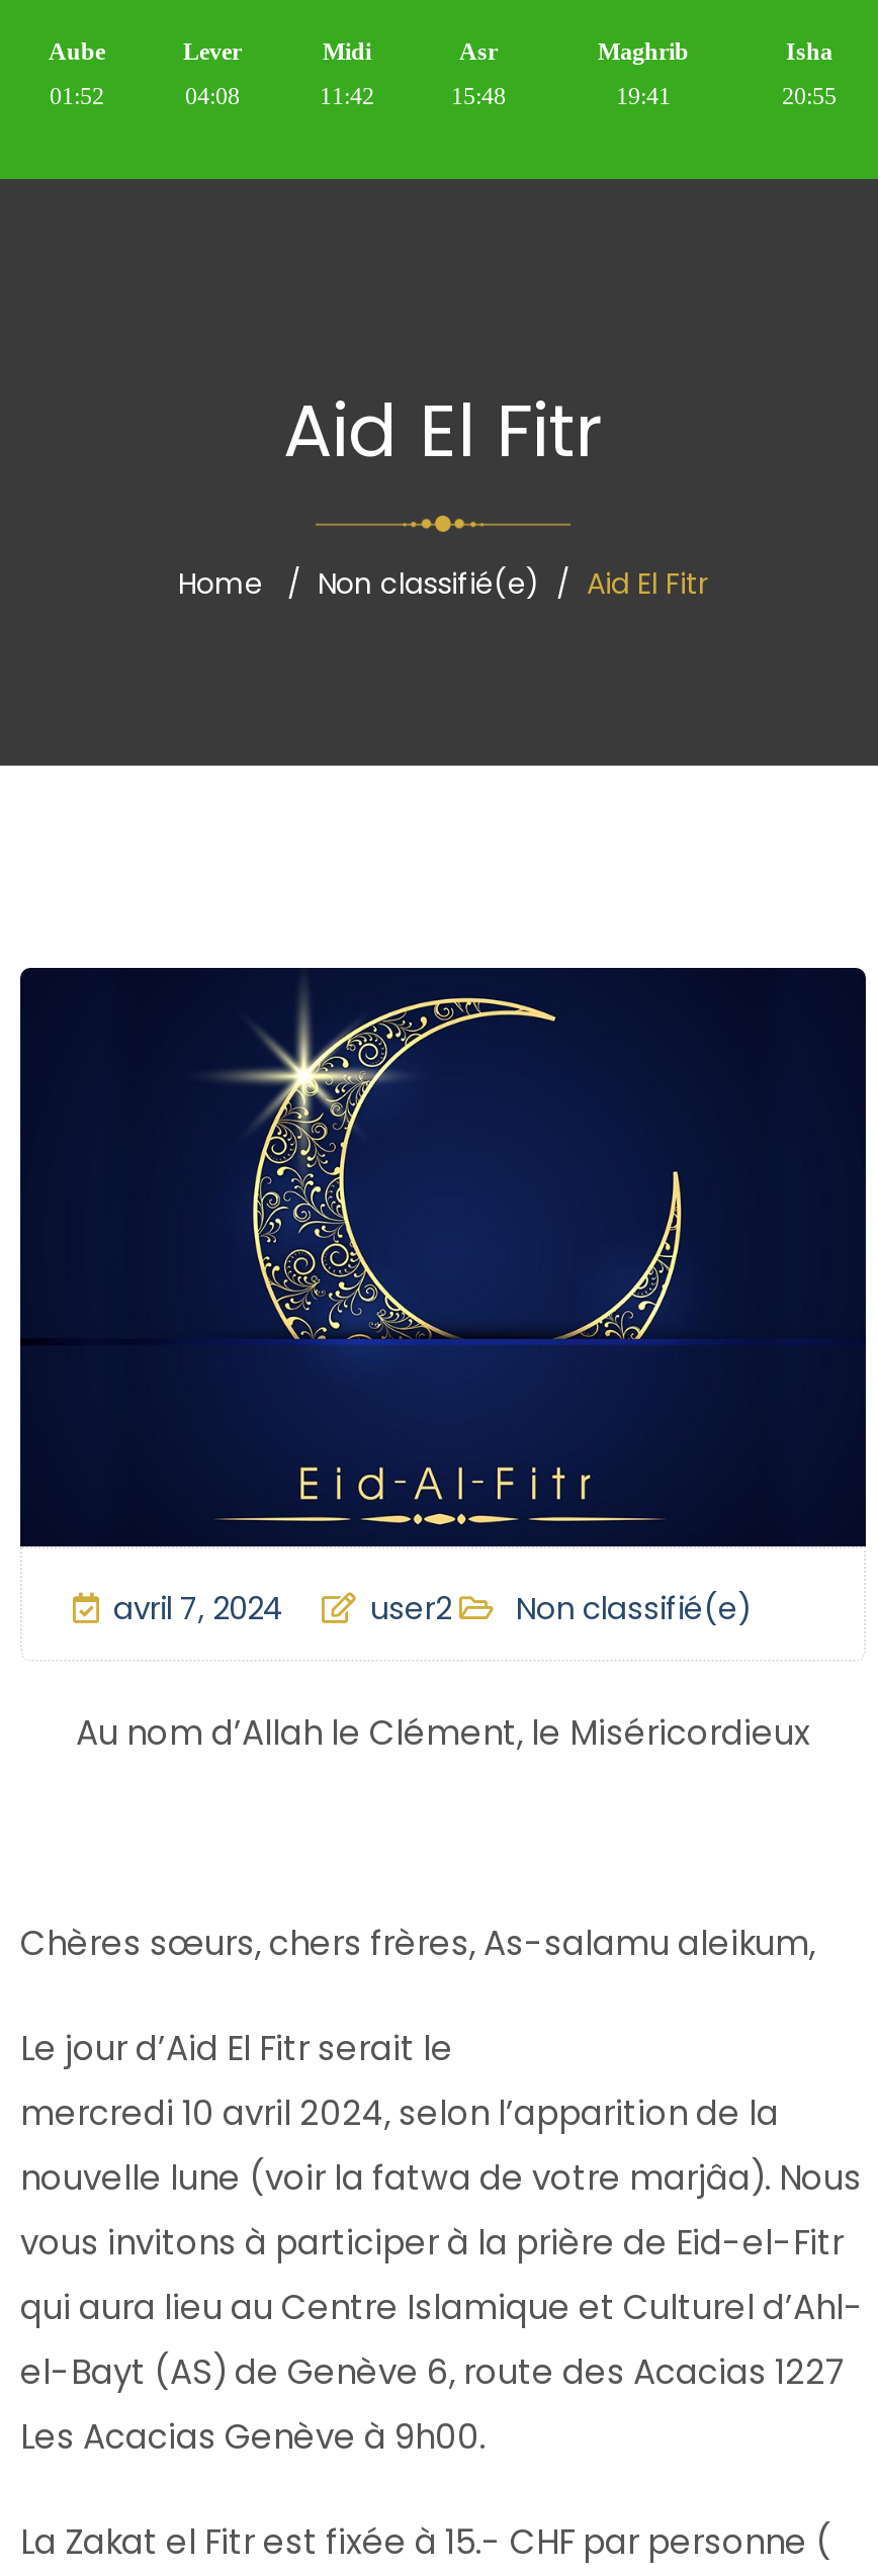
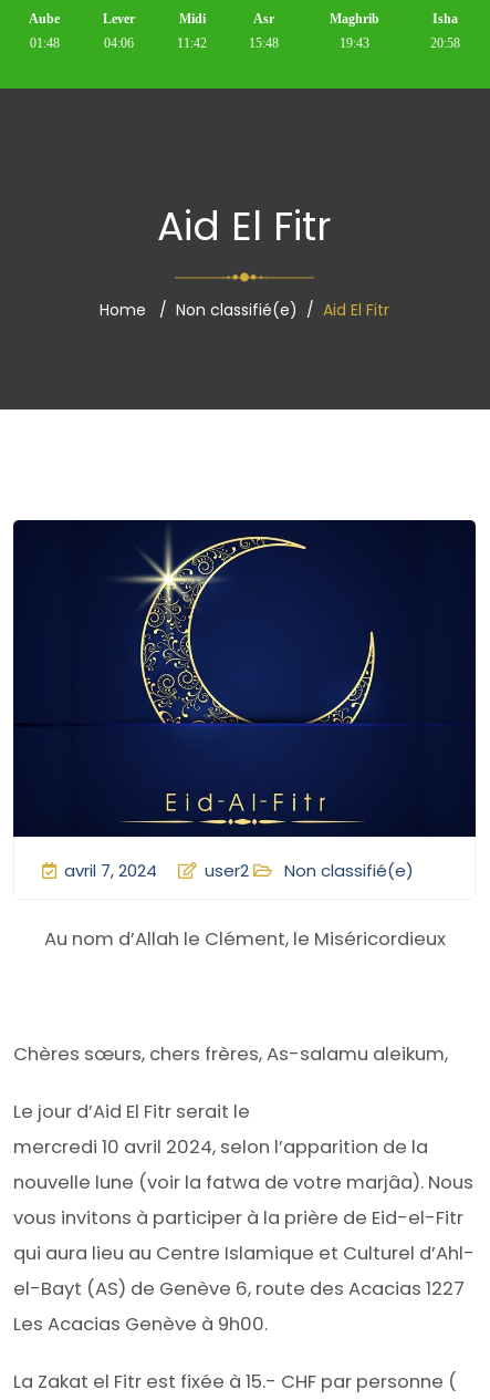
[50,82,104,110] 01:52 -> [29,35,59,51] 01:48
[185,82,240,110] 04:08 -> [103,35,133,51] 04:06
[616,82,671,110] 19:41 -> [339,35,369,51] 19:43
[782,82,837,110] 20:55 -> [430,35,460,51] 20:58

